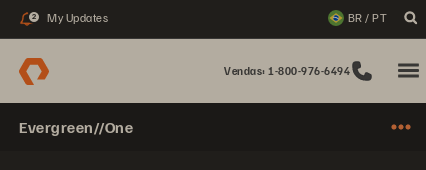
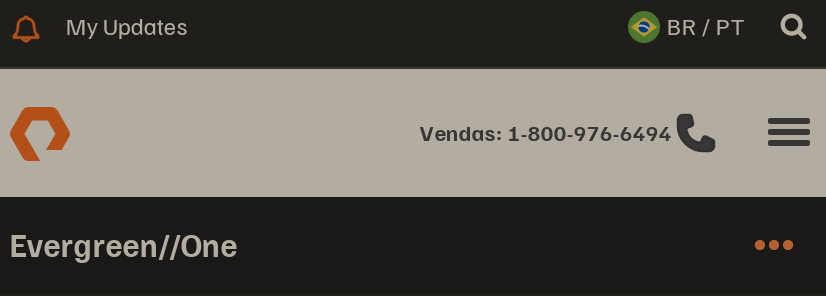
[32,11,36,21] 2 -> none

